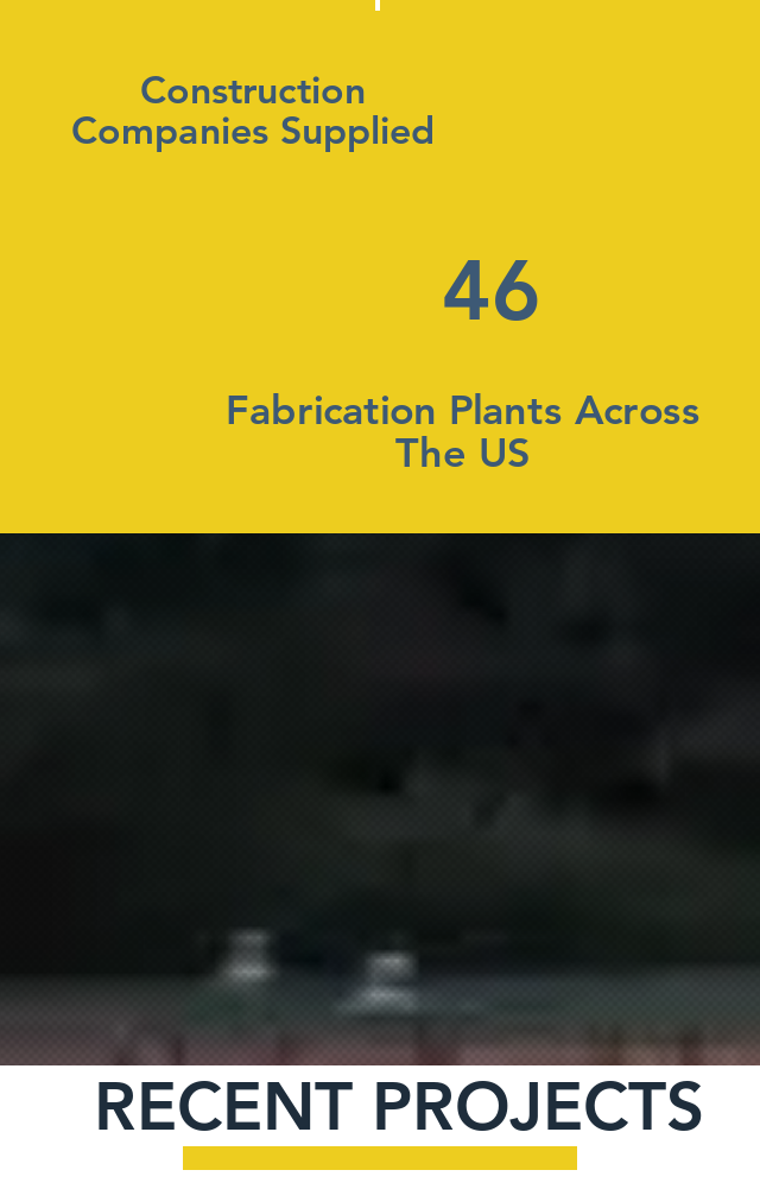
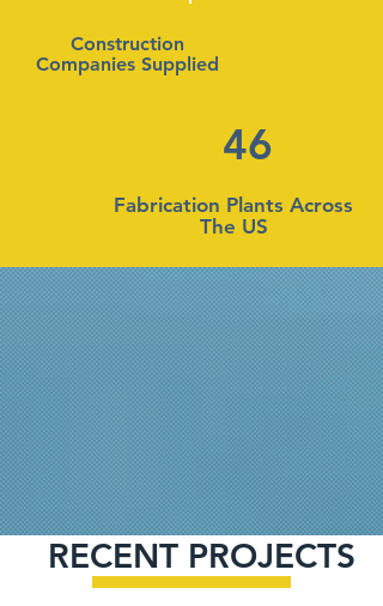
[7,531,753,1068] [image] -> none

